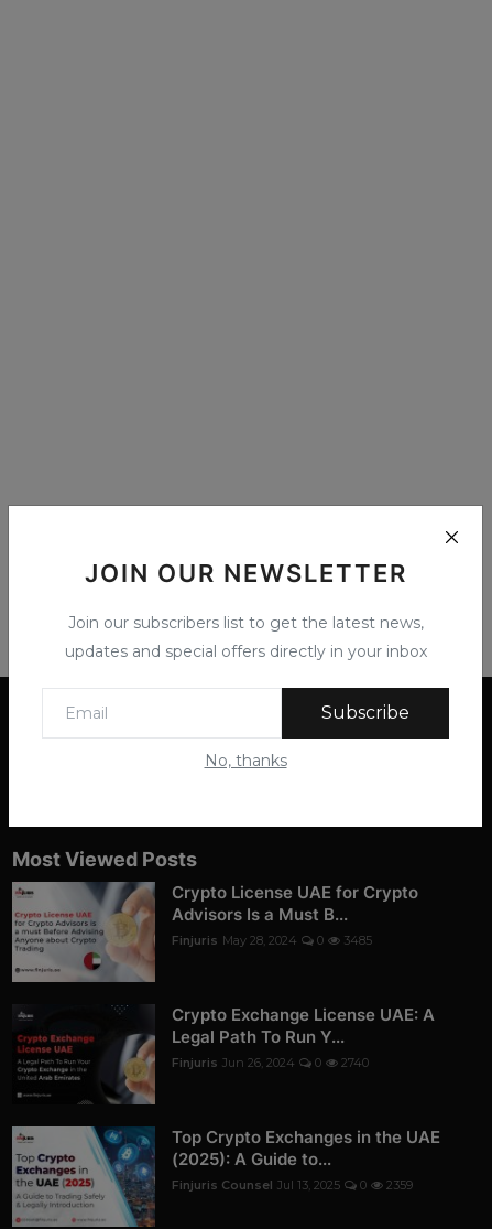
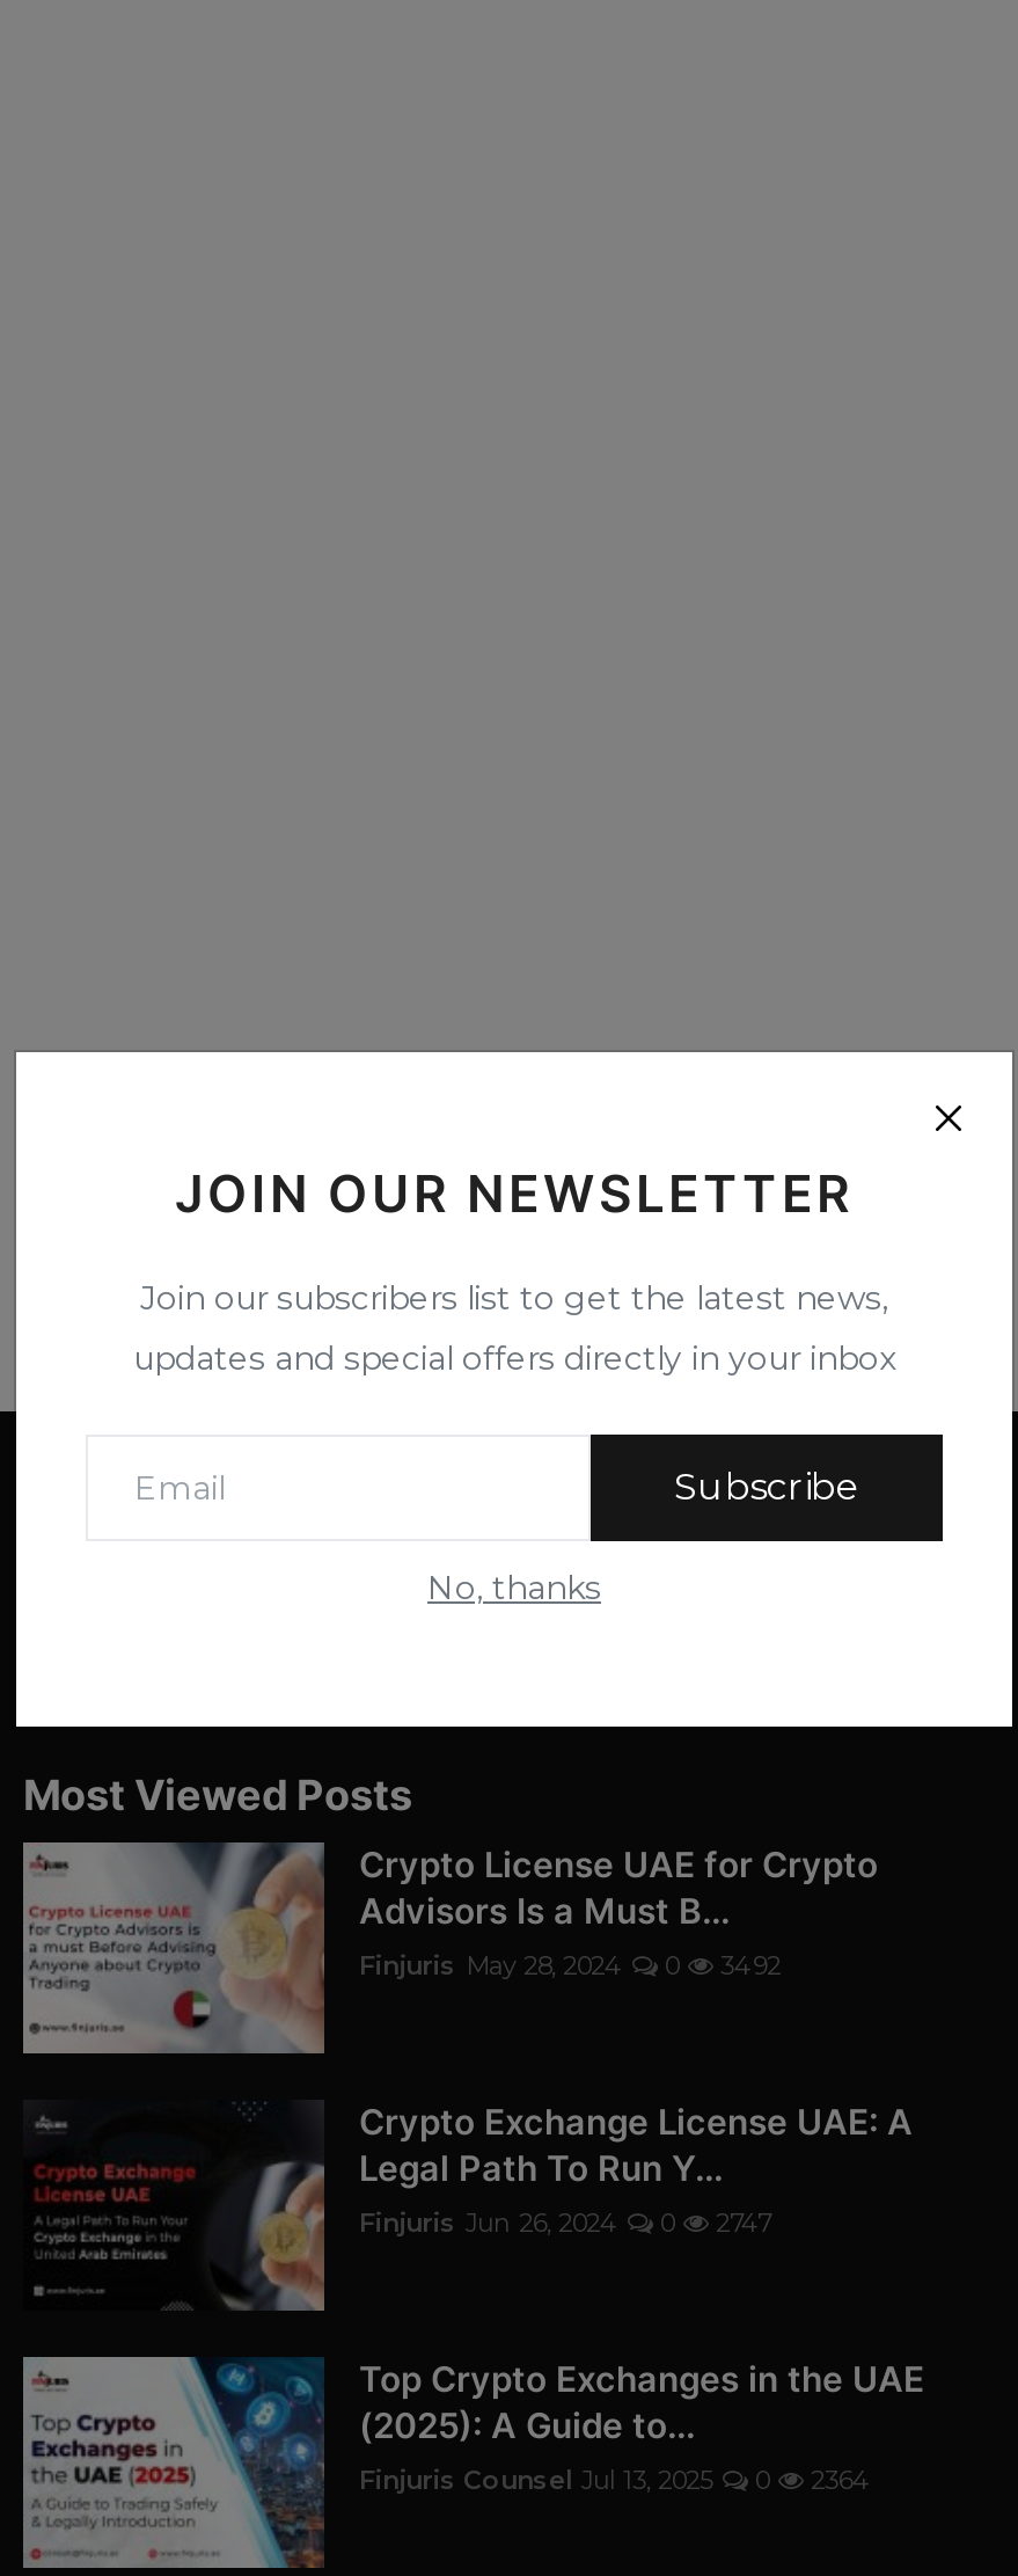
[172,932,372,948] Finjuris May 28, 2024 0 3485 -> [359,1949,781,1982] Finjuris May 28, 2024 0 3492
[172,1055,369,1070] Finjuris Jun 26, 2024 0 2740 -> [359,2206,771,2239] Finjuris Jun 26, 2024 0 2747
[172,1177,413,1193] Finjuris Counsel Jul 13, 2025 0 2359 -> [359,2464,871,2496] Finjuris Counsel Jul 13, 2025 0 2364

